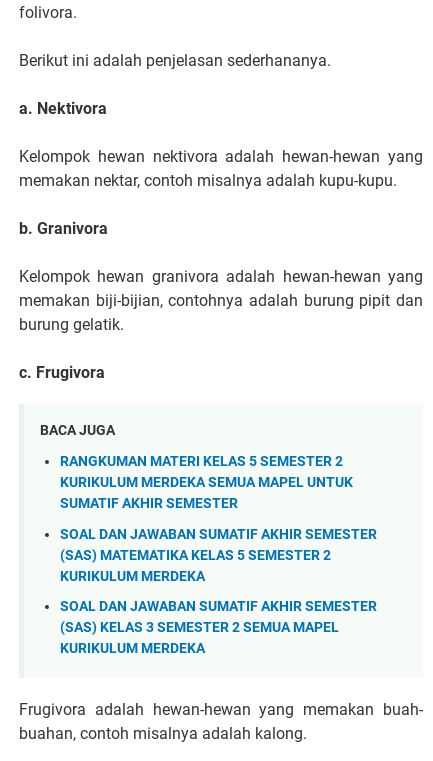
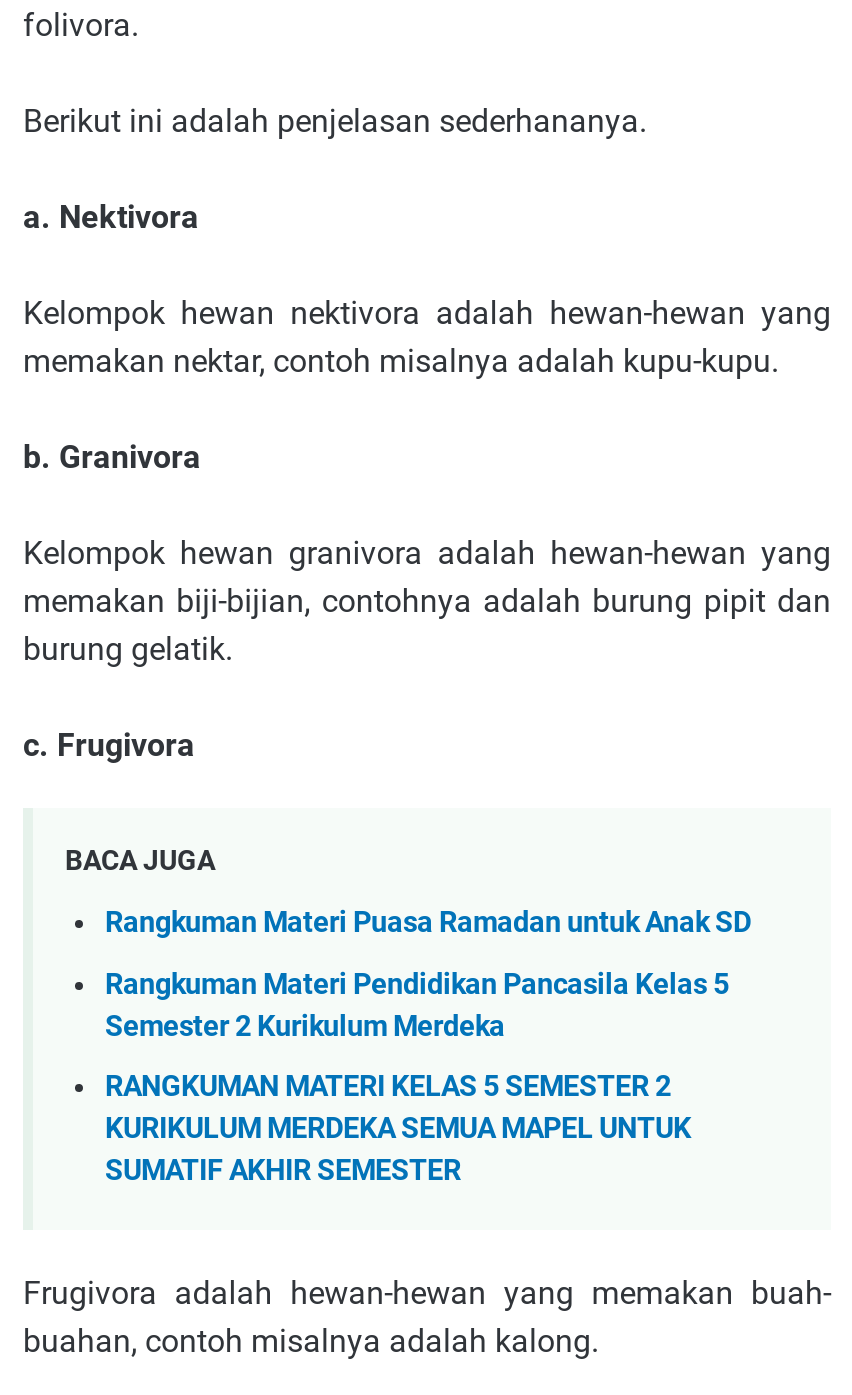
none -> [105,906,751,1043] Rangkuman Materi Puasa Ramadan untuk Anak SD | Rangkuman Materi Pendidikan Pancasila Kelas 5 | Semester 2 Kurikulum Merdeka
moved [60,453,353,512] -> [105,1070,691,1188]: RANGKUMAN MATERI KELAS 5 SEMESTER 2 | KURIKULUM MERDEKA SEMUA MAPEL UNTUK | SUMATIF AKHIR SEMESTER
[60,526,377,657] SOAL DAN JAWABAN SUMATIF AKHIR SEMESTER | (SAS) MATEMATIKA KELAS 5 SEMESTER 2 | KURIKULUM MERDEKA | SOAL DAN JAWABAN SUMATIF AKHIR SEMESTER | (SAS) KELAS 3 SEMESTER 2 SEMUA MAPEL | KURIKULUM MERDEKA -> none

